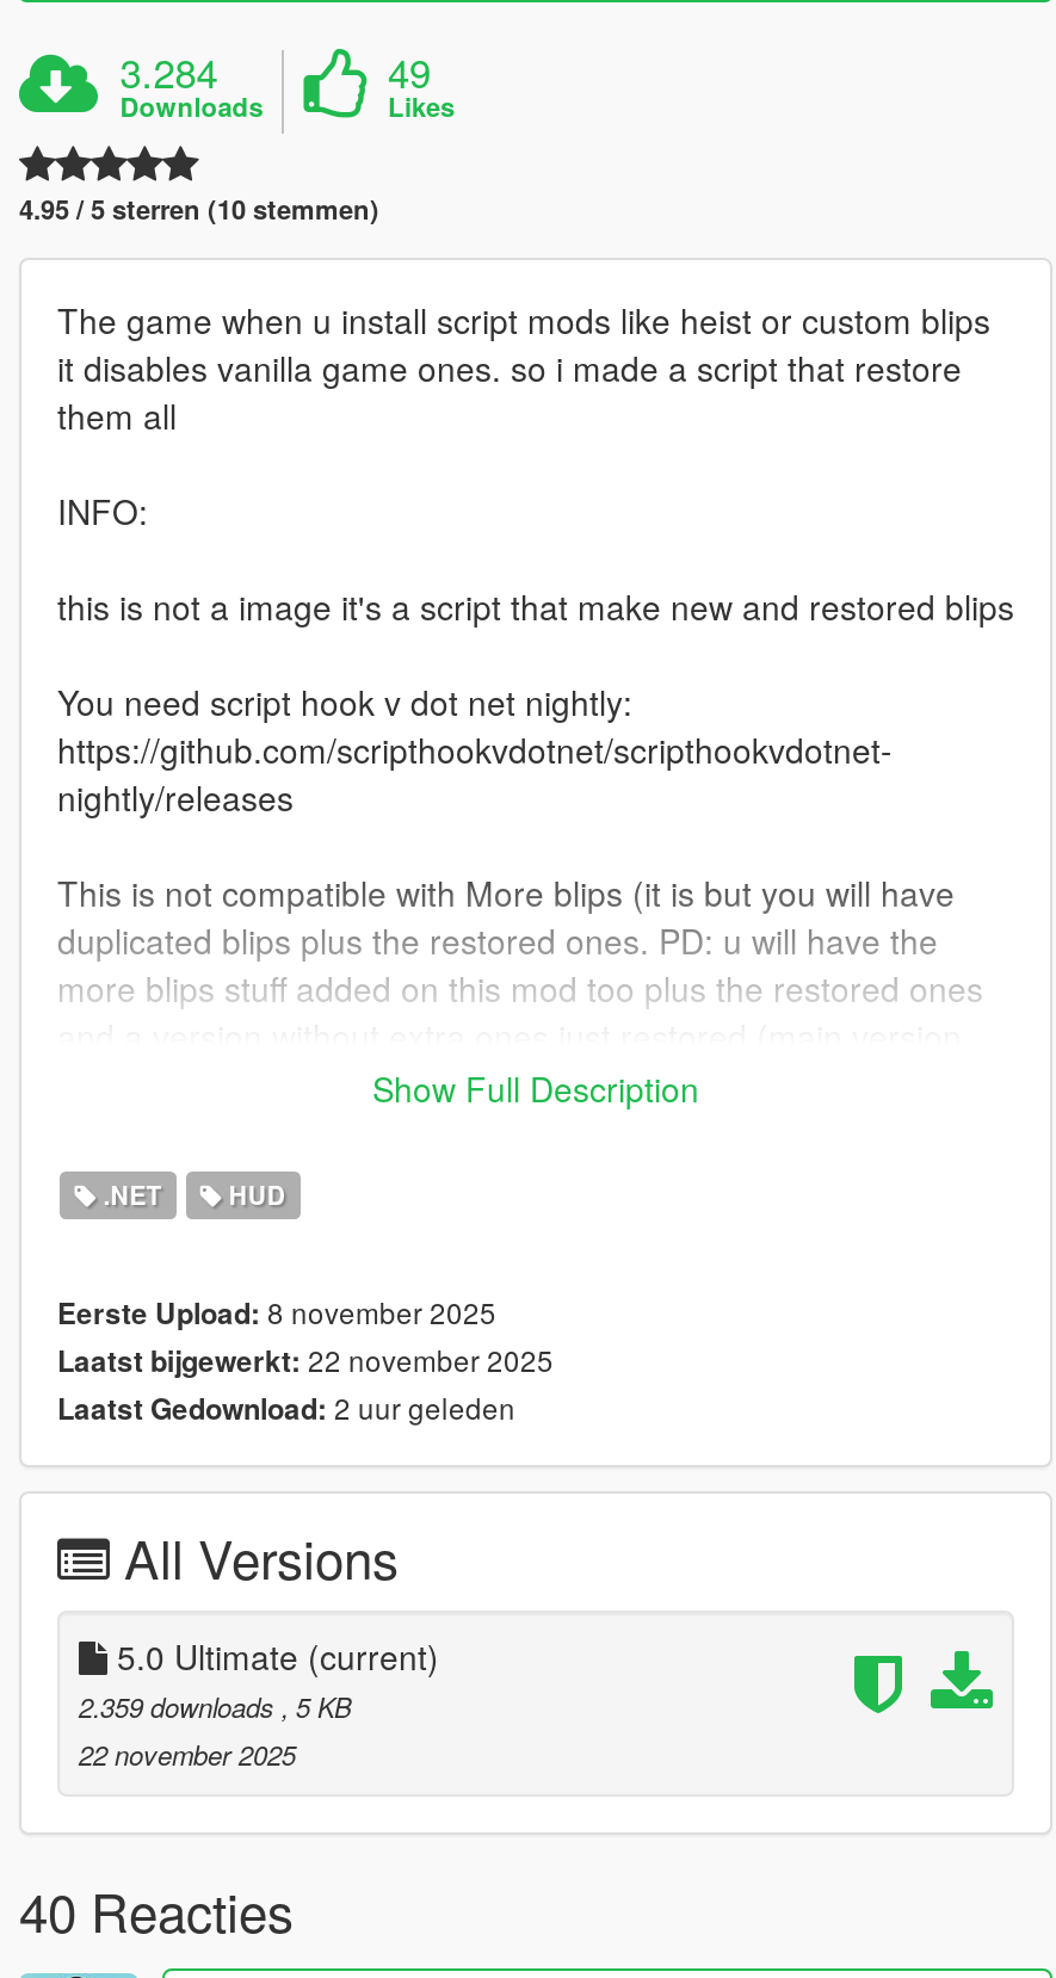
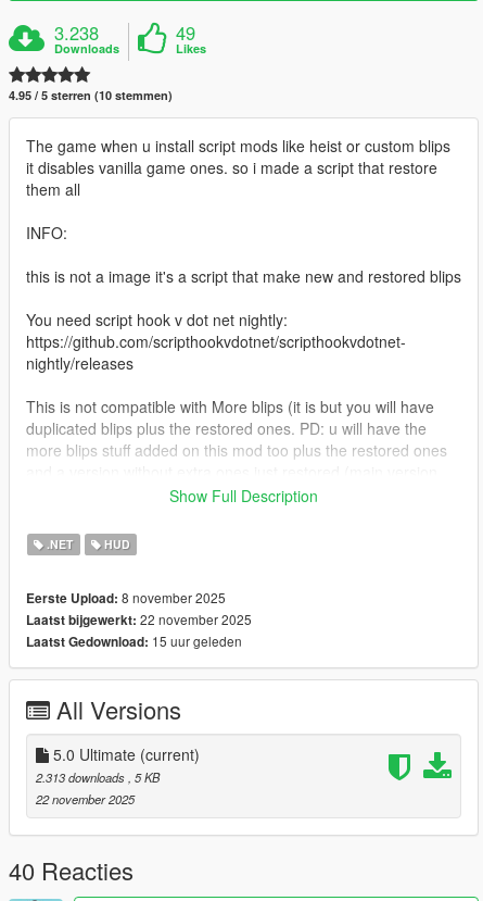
[120,43,218,100] 3.284 -> [54,20,99,46] 3.238
[57,1387,515,1429] Laatst Gedownload: 2 uur geleden -> [26,632,242,651] Laatst Gedownload: 15 uur geleden
[79,1687,351,1725] 2.359 downloads, 5 KB -> [36,769,160,786] 2.313 downloads, 5 KB

